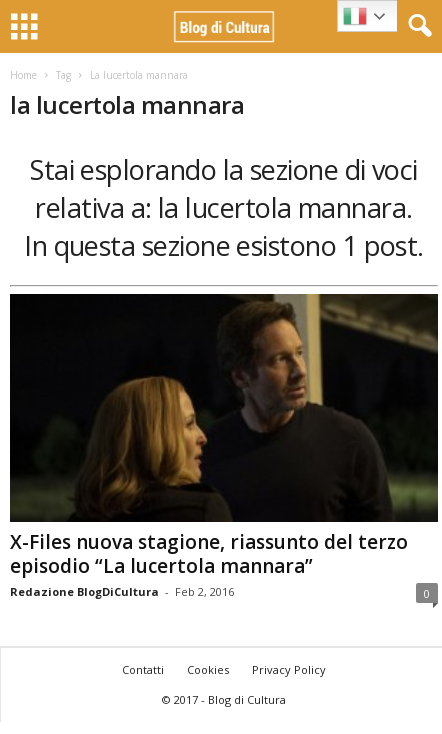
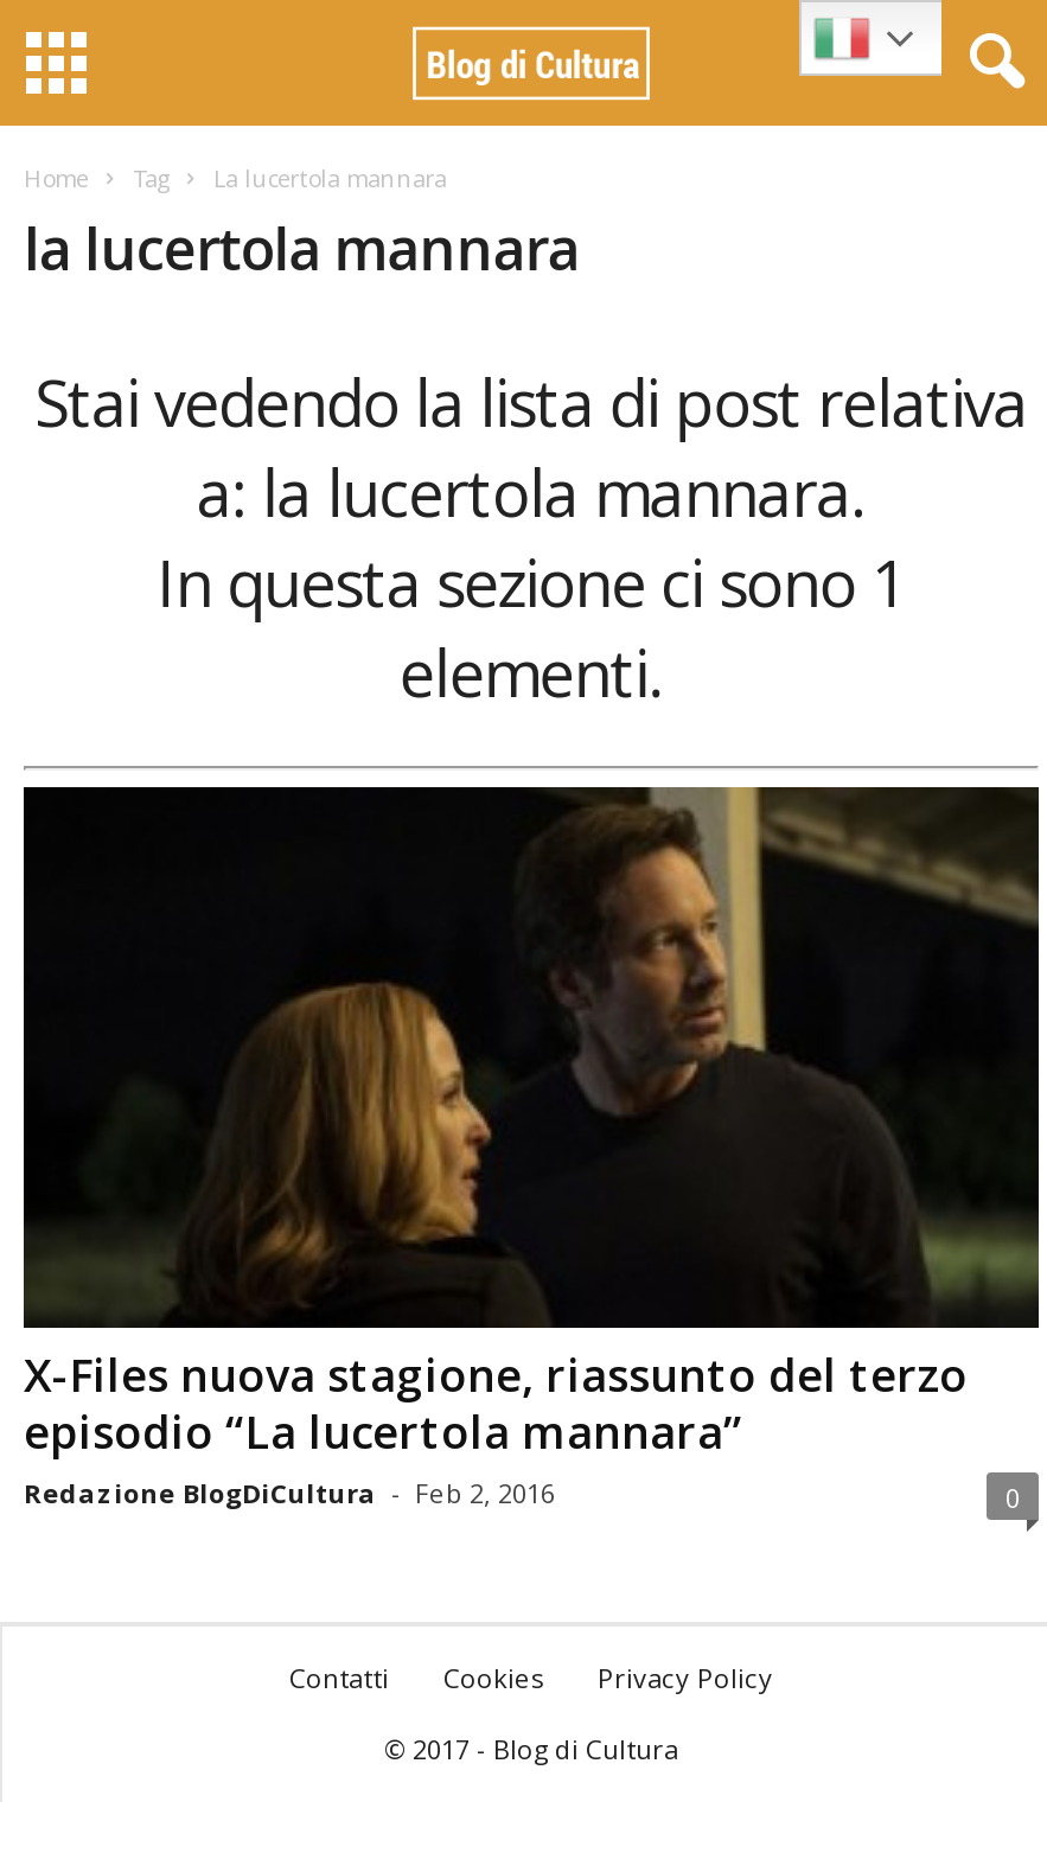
[24,151,424,264] Stai esplorando la sezione di voci | relativa a: la lucertola mannara. | In questa sezione esistono 1 post. -> [35,358,1027,716] Stai vedendo la lista di post relativa | a: la lucertola mannara. | In questa sezione ci sono 1 | elementi.

